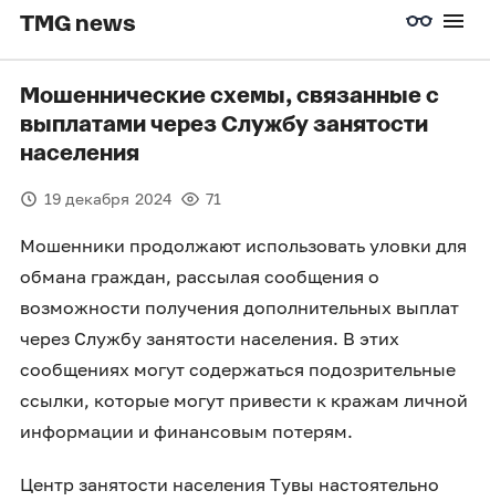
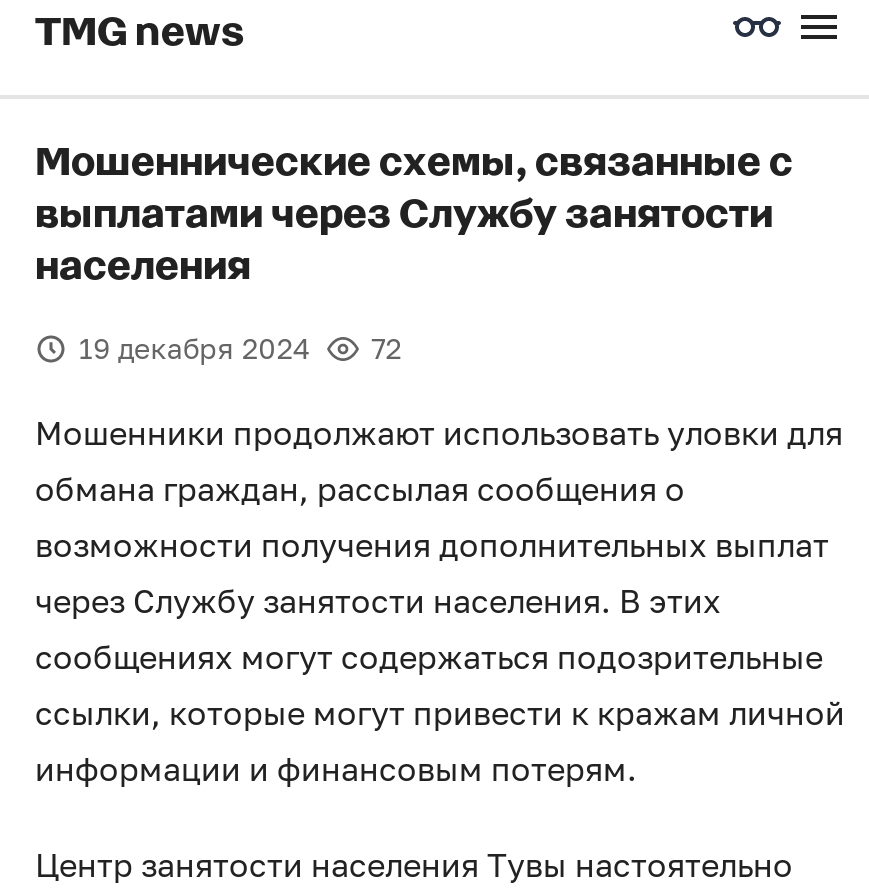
[44,189,222,208] 19 декабря 2024 71 -> [79,331,402,365] 19 декабря 2024 72

